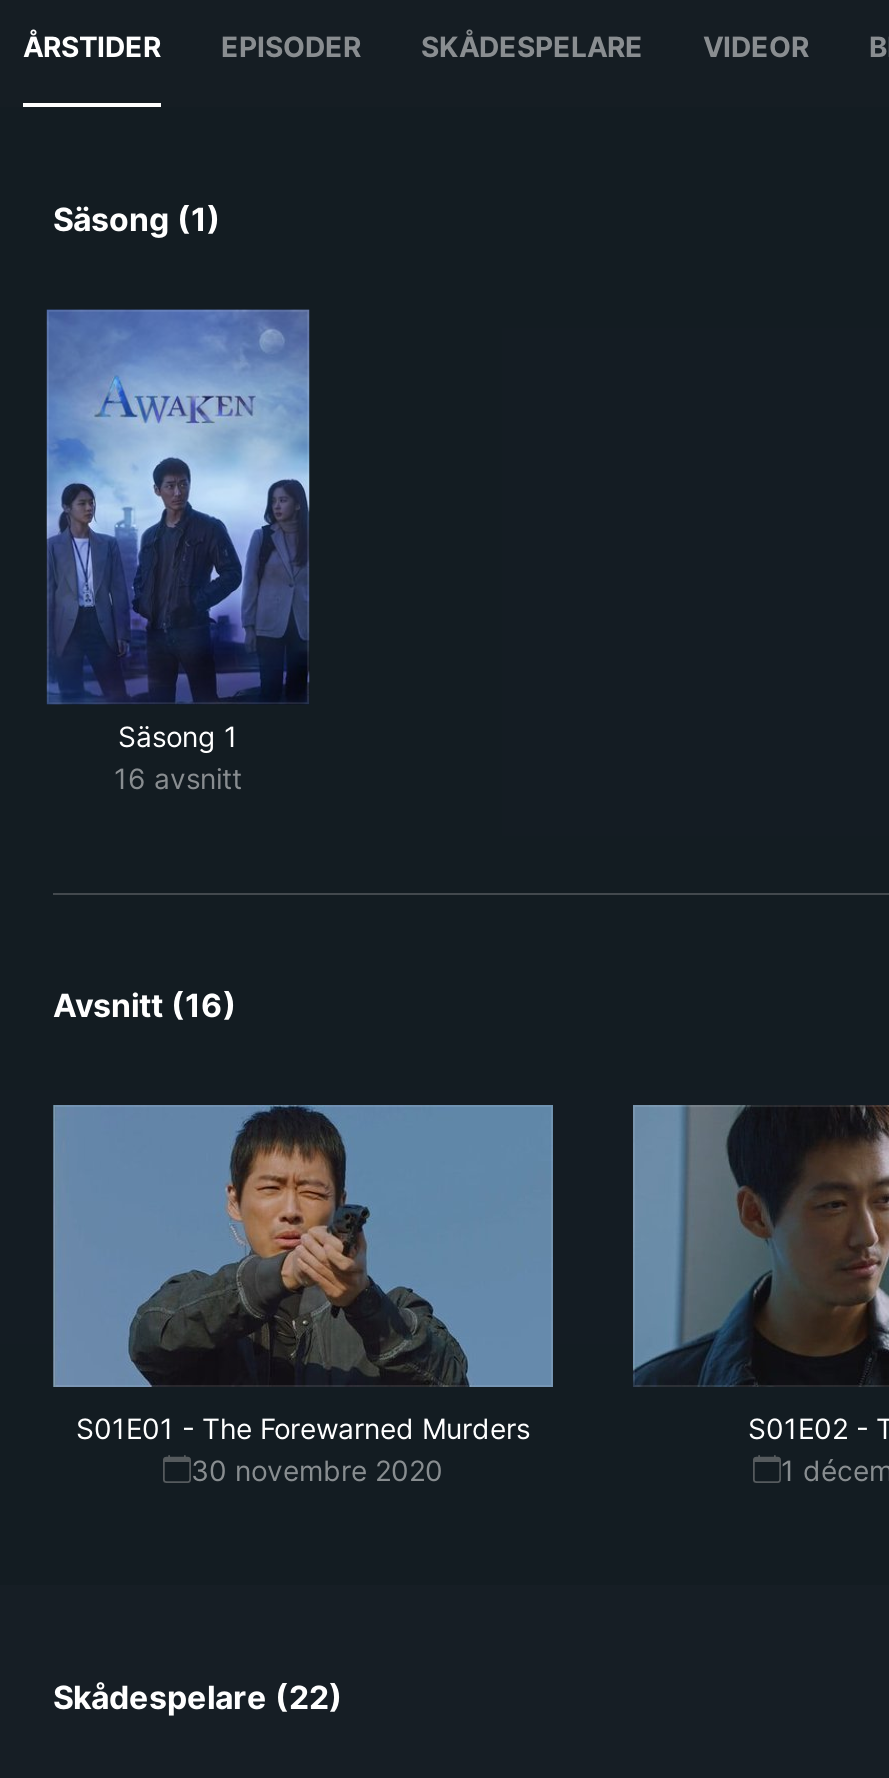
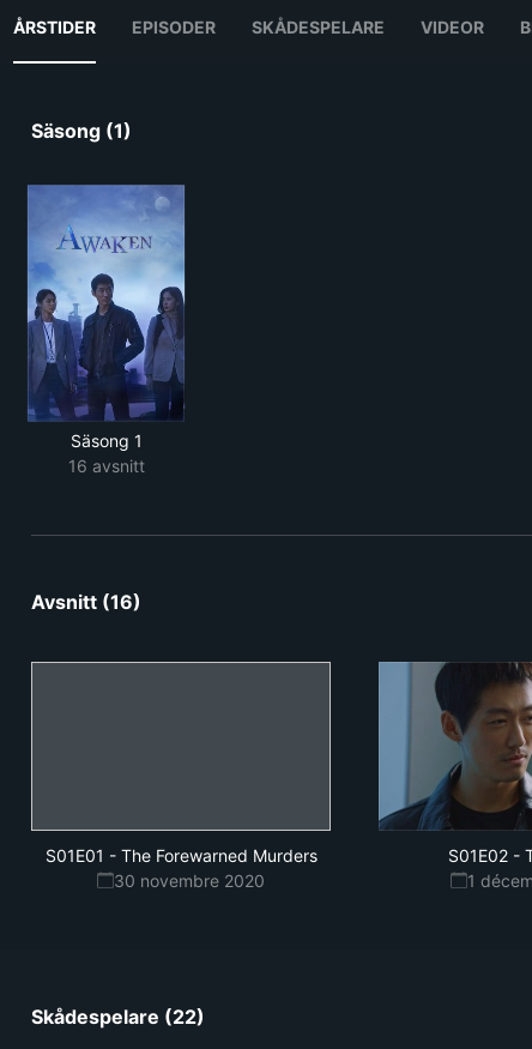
[55,1103,553,1387] [image] -> none

